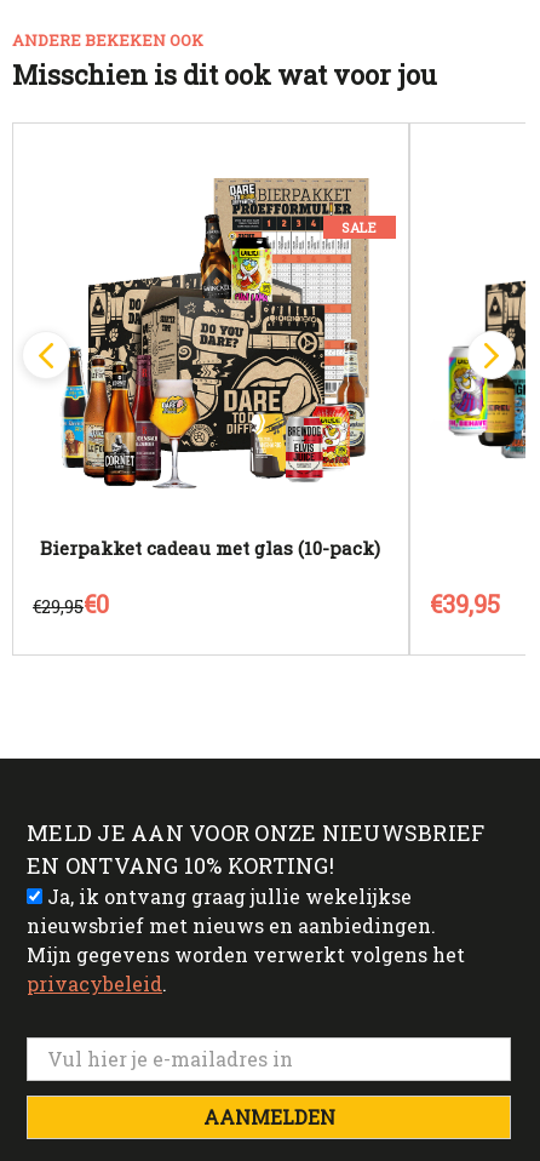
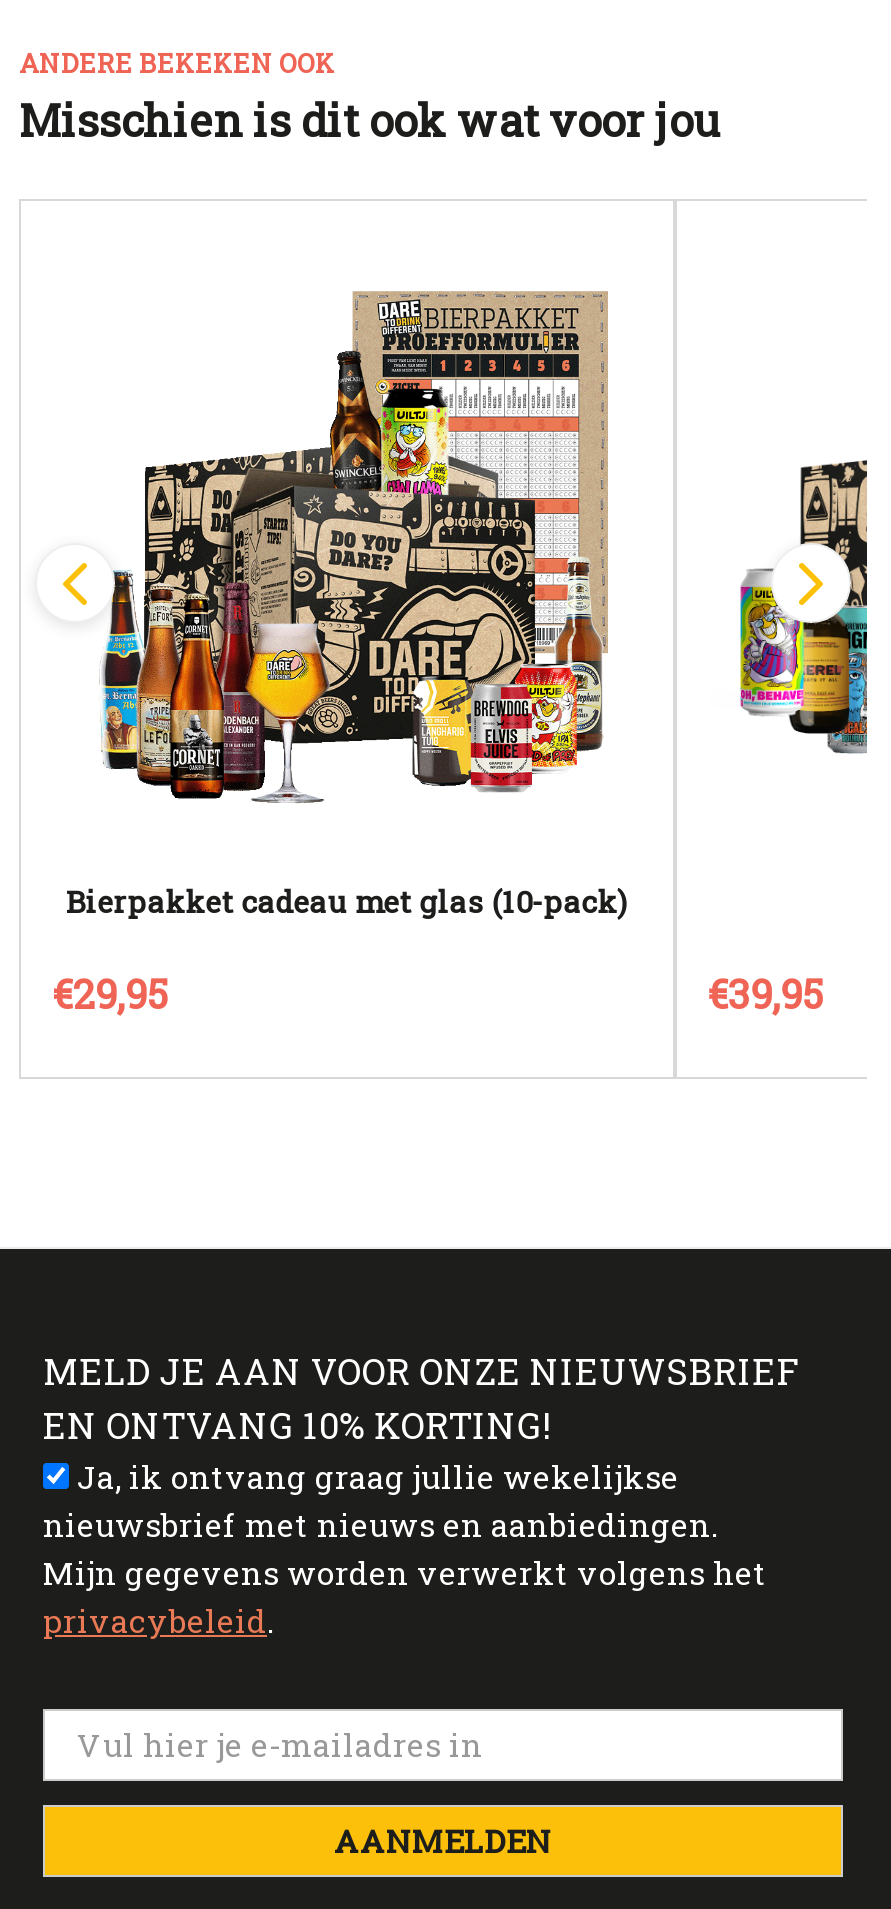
[342,218,377,236] SALE -> none
[33,587,109,619] €29,95€0 -> [53,966,169,1018] €29,95

